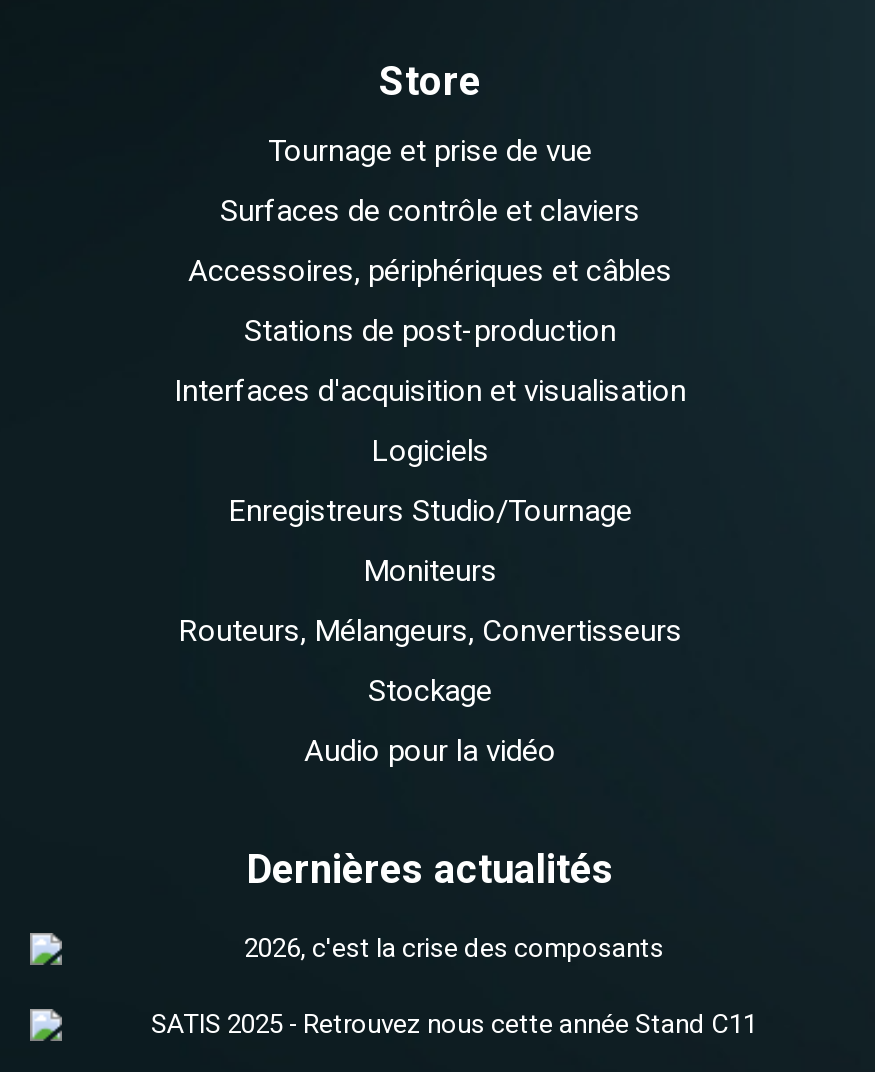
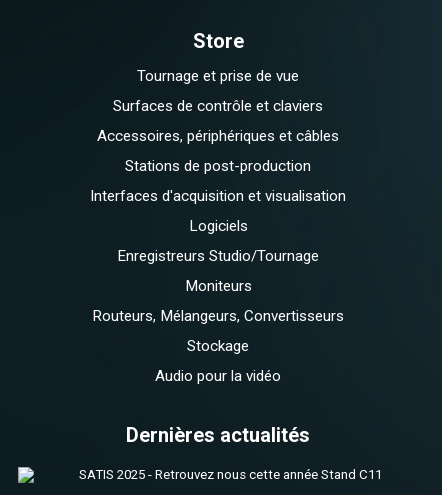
[244,933,664,963] 2026, c'est la crise des composants -> none

